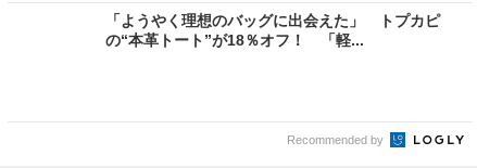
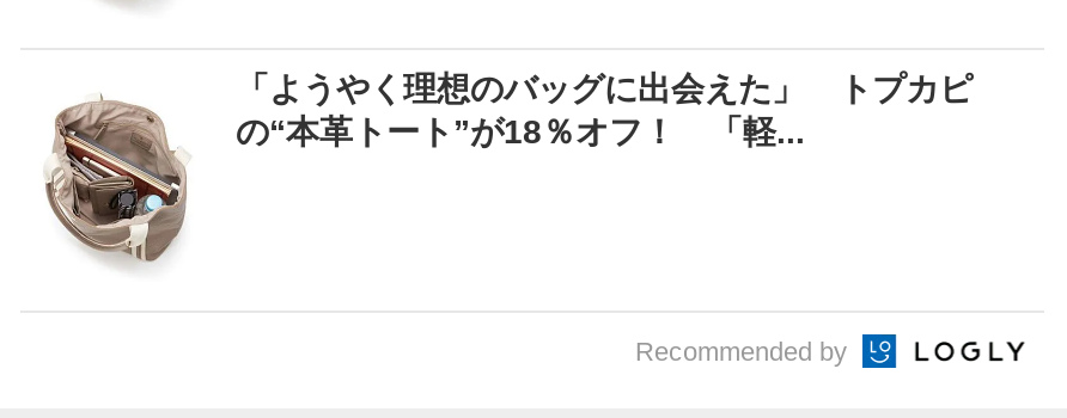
none -> [44,93,190,272] [image]

